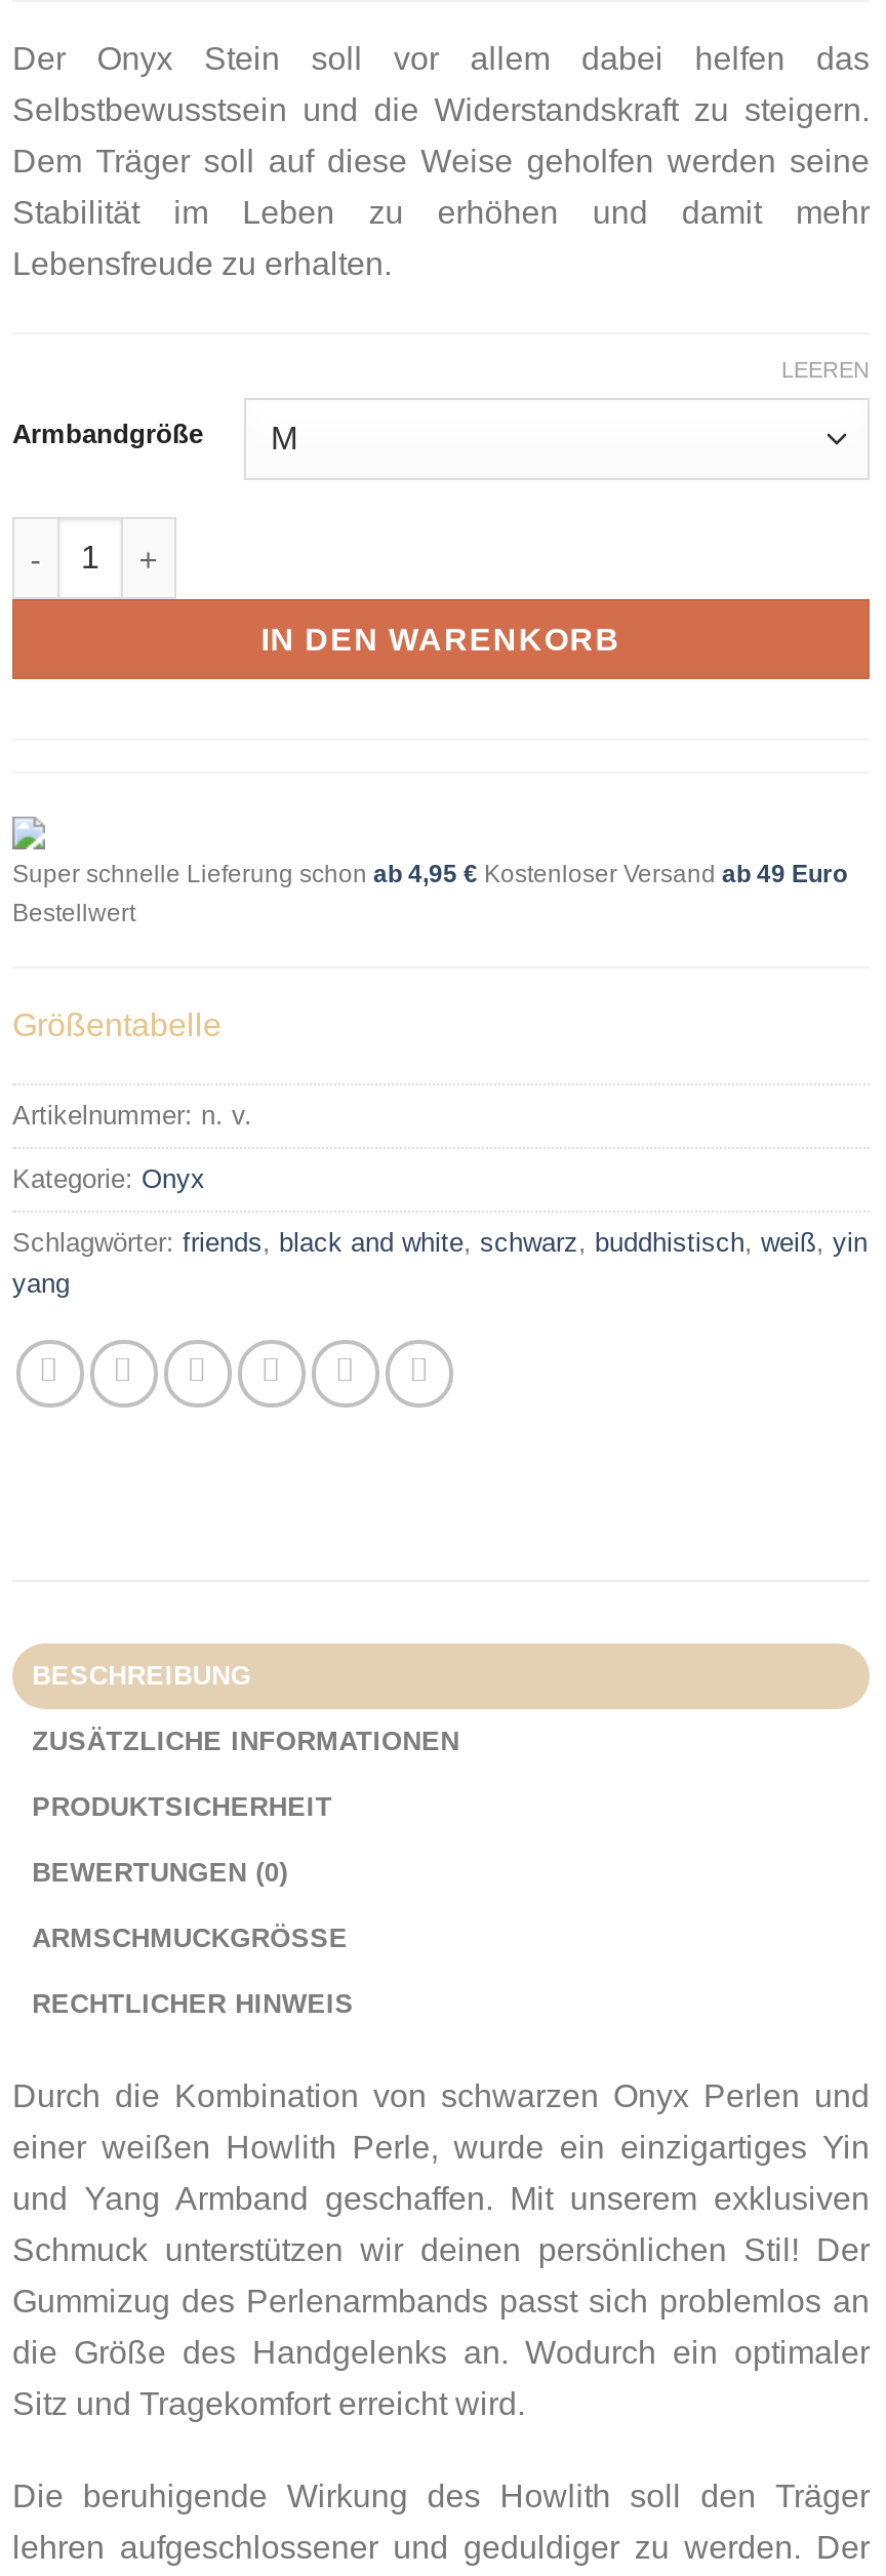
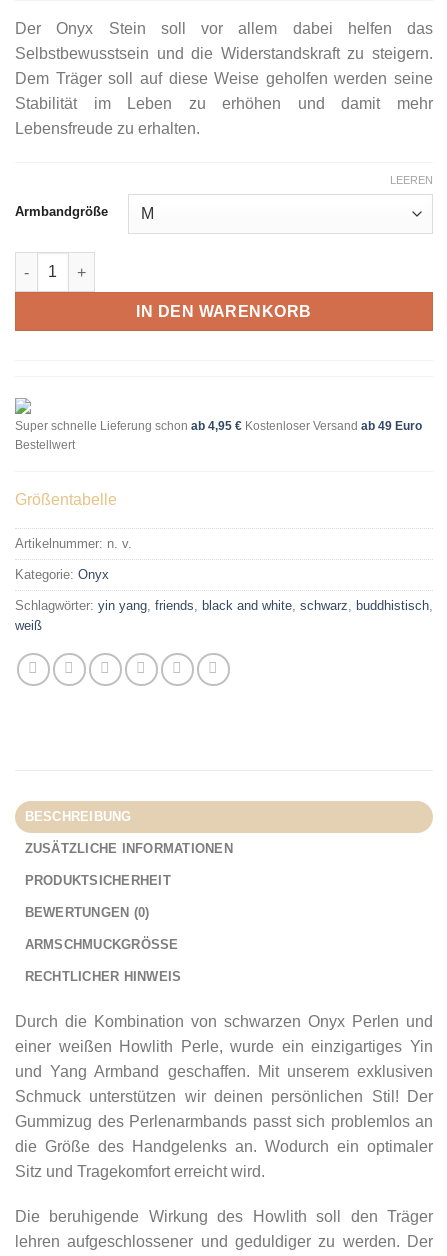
[12,1226,868,1298] Schlagwörter: friends, black and white, schwarz, buddhistisch, weiß, yin | yang -> [15,597,433,632] Schlagwörter: yin yang, friends, black and white, schwarz, buddhistisch, | weiß

